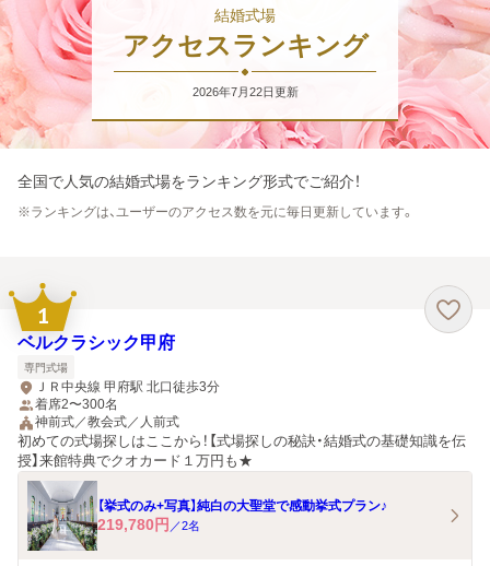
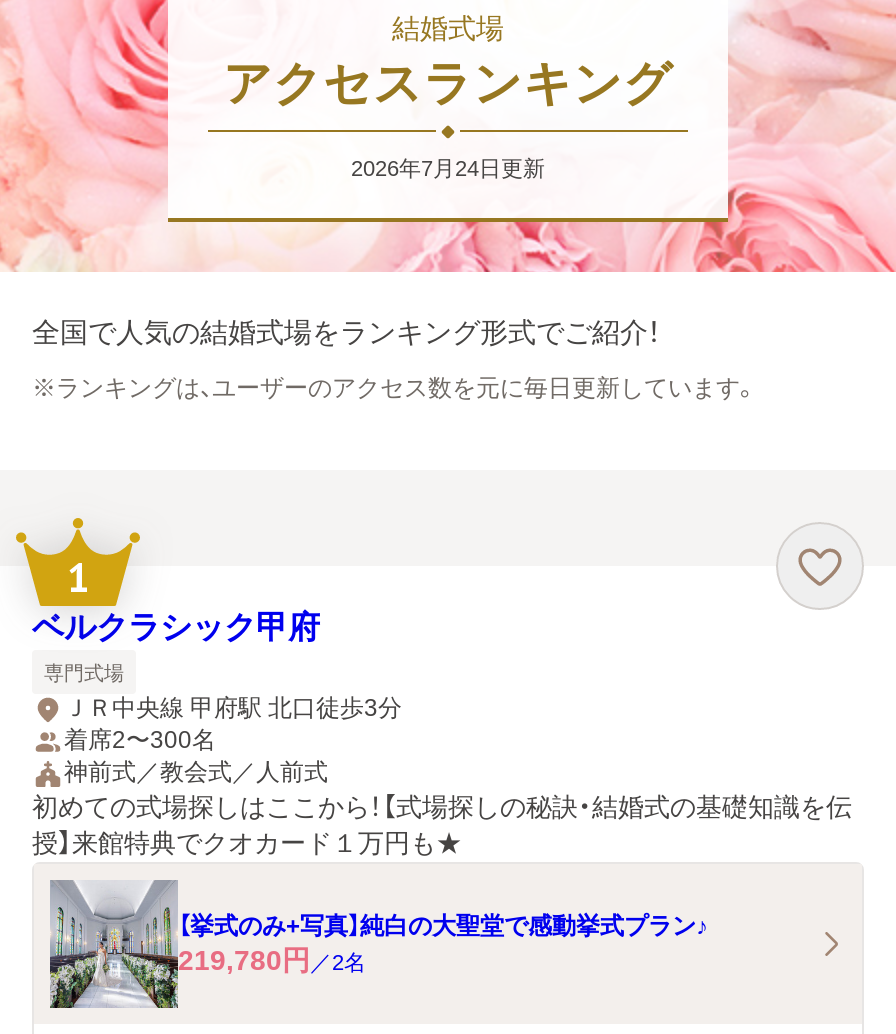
[192,85,298,98] 2026年7月22日更新 -> [351,155,545,179] 2026年7月24日更新

